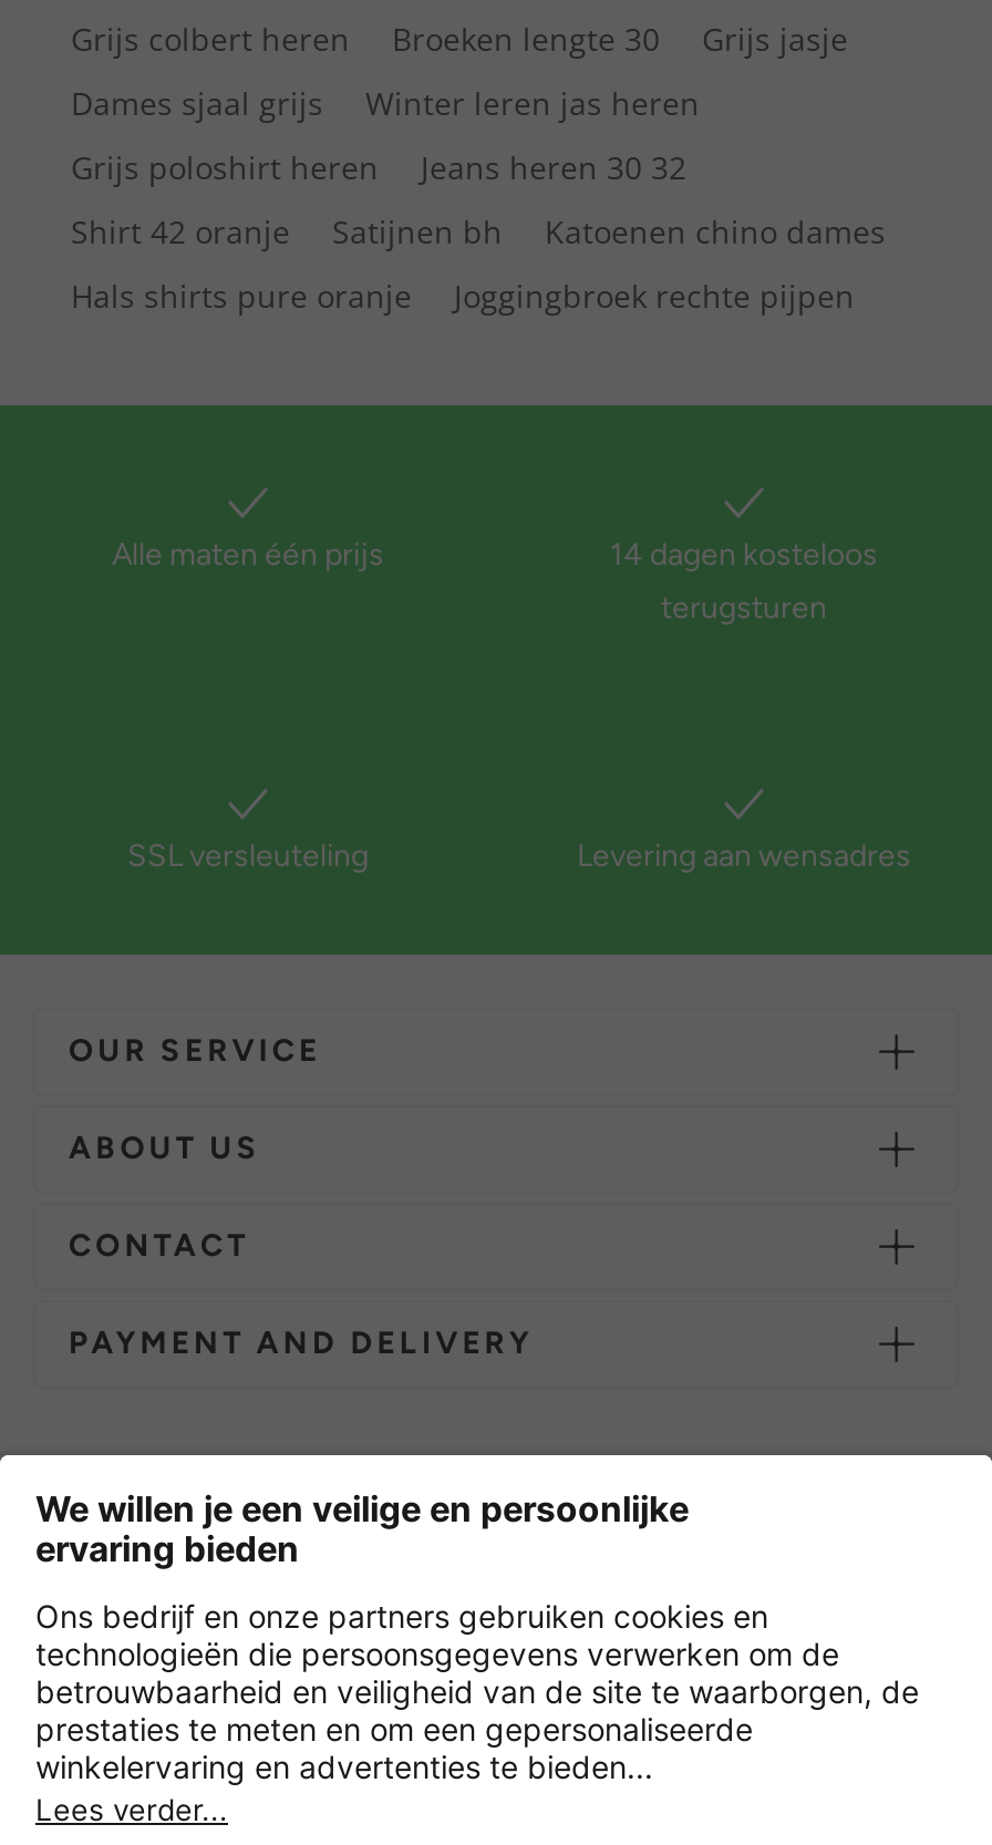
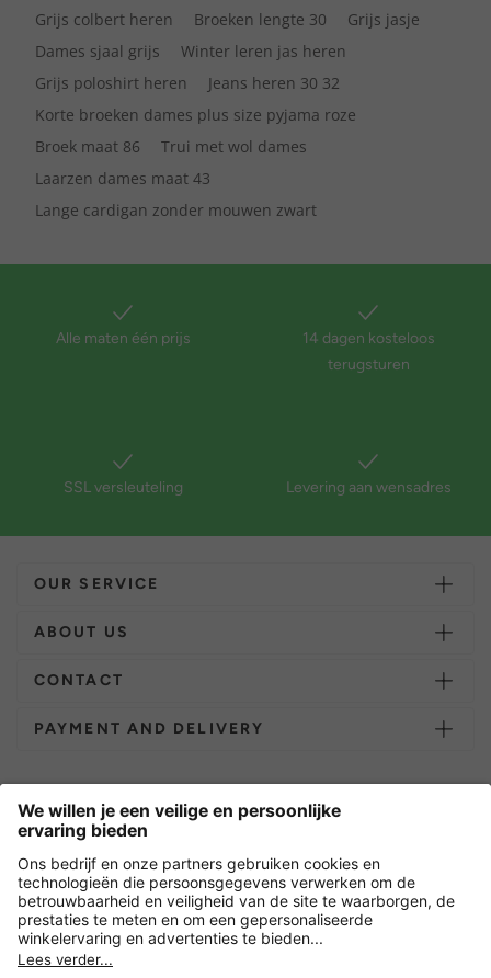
[71,210,886,317] Shirt 42 oranje | Satijnen bh | Katoenen chino dames | Hals shirts pure oranje | Joggingbroek rechte pijpen -> [35,104,356,220] Korte broeken dames plus size pyjama roze | Broek maat 86 | Trui met wol dames | Laarzen dames maat 43 | Lange cardigan zonder mouwen zwart

